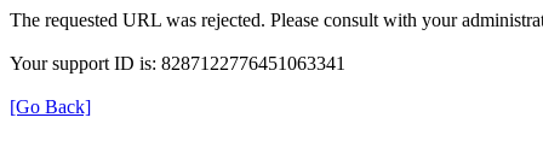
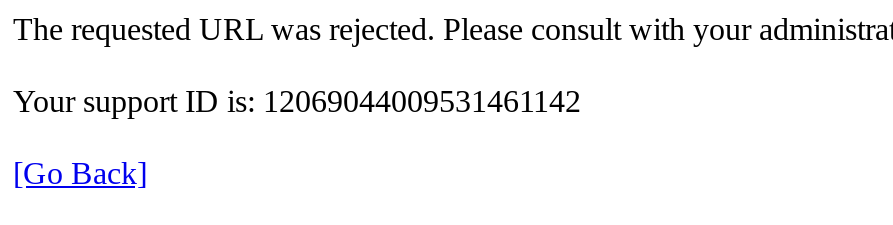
[10,53,345,74] Your support ID is: 8287122776451063341 -> [13,84,581,118] Your support ID is: 12069044009531461142

